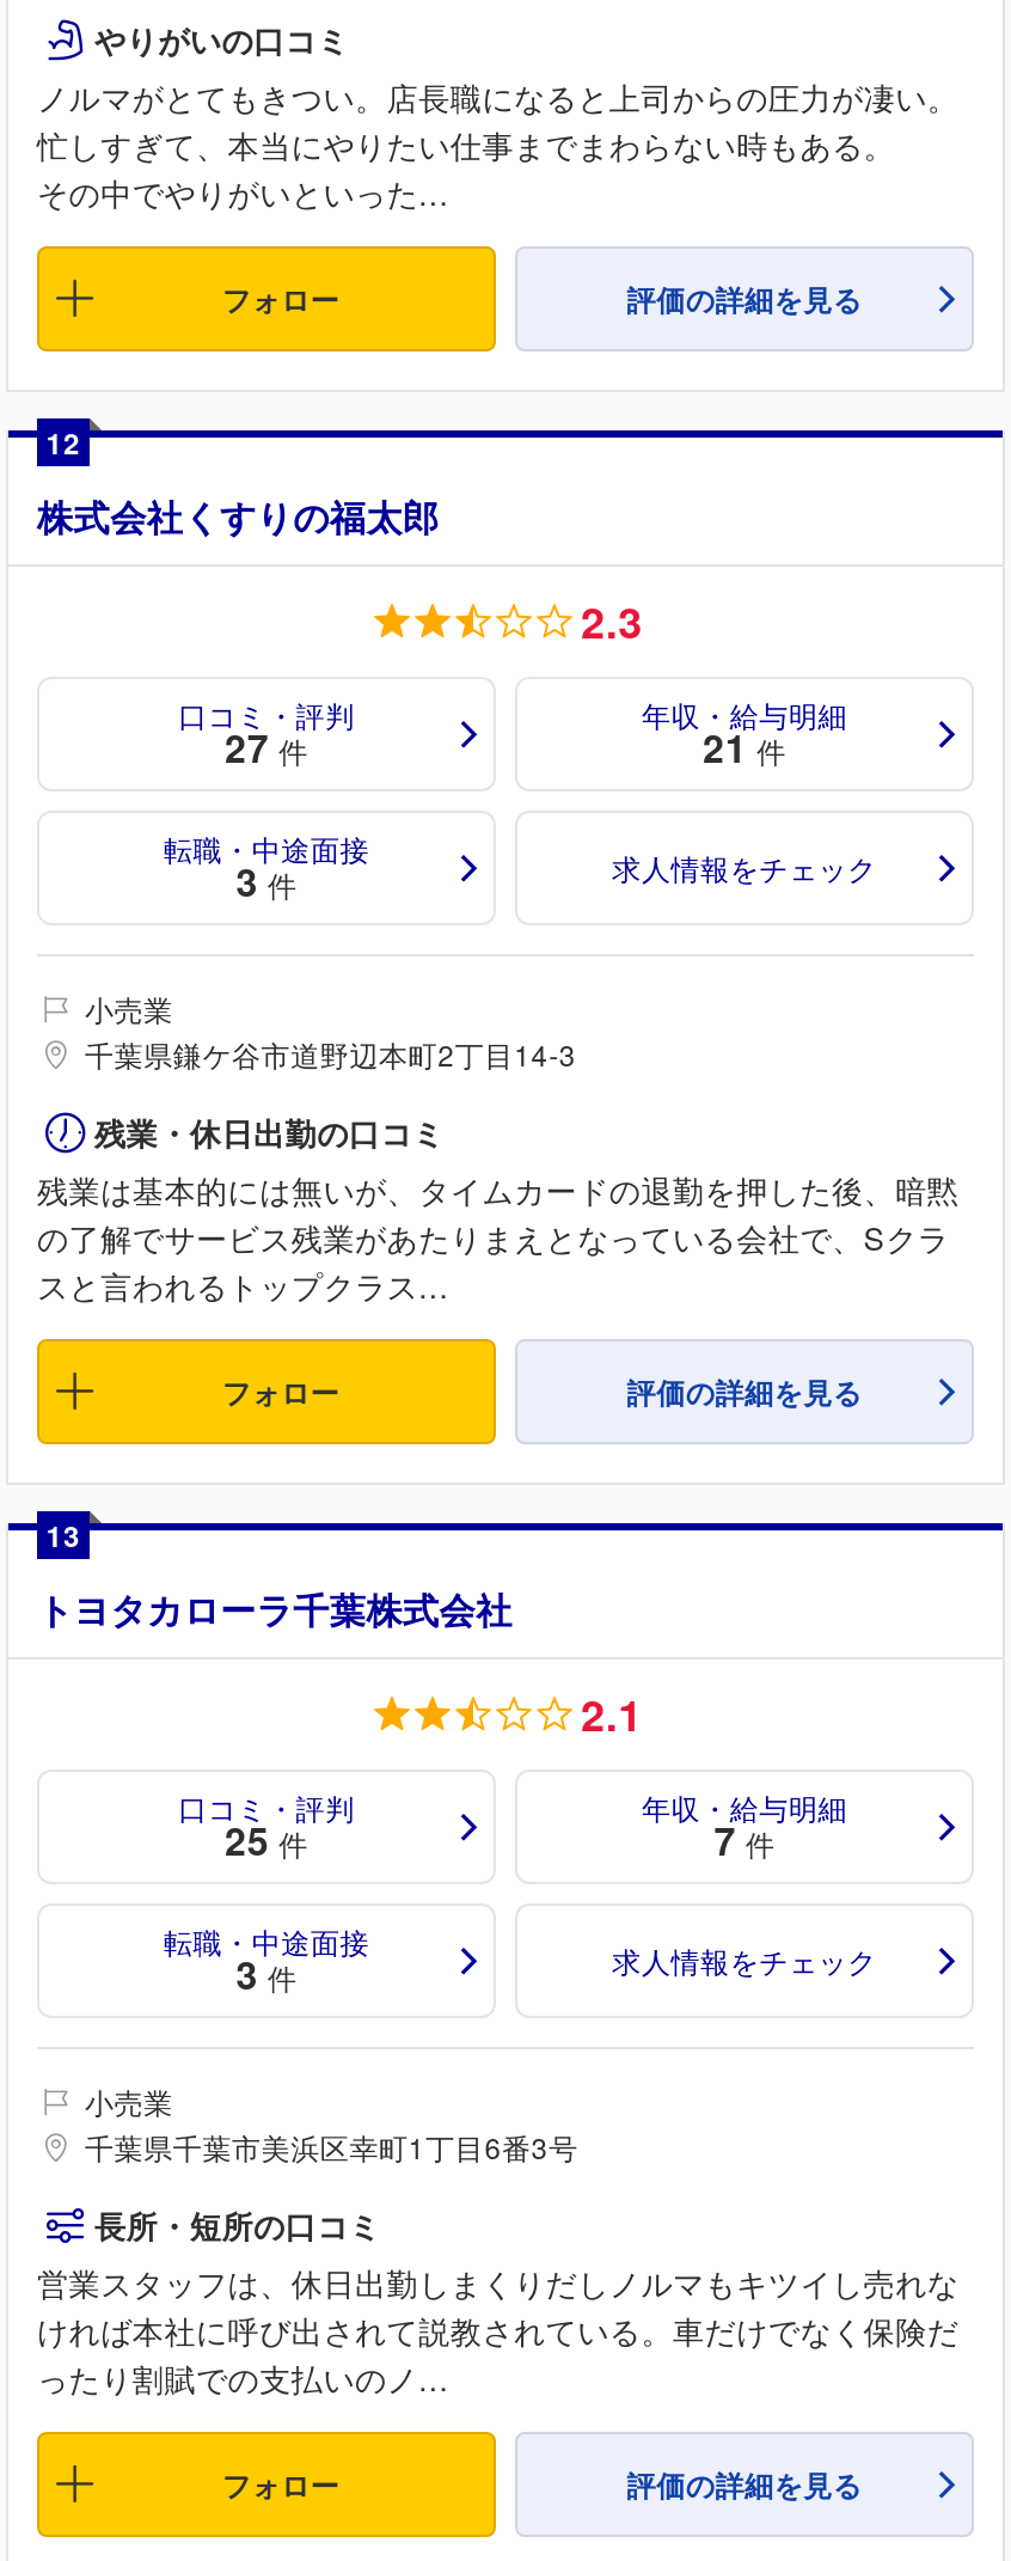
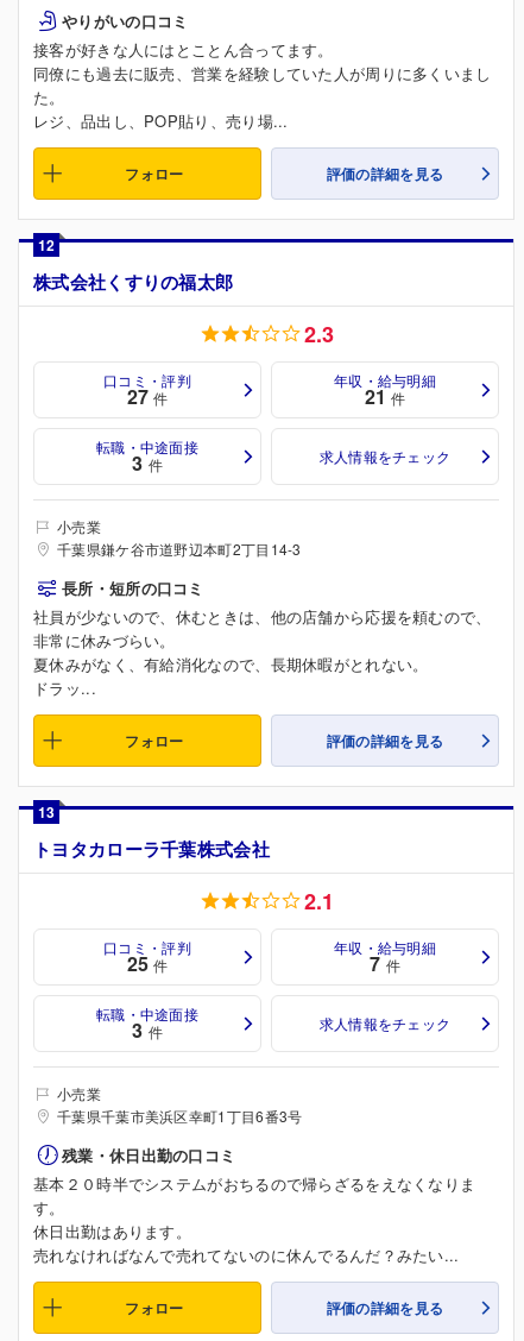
[37,74,959,215] ノルマがとてもきつい。店長職になると上司からの圧力が凄い。 | 忙しすぎて、本当にやりたい仕事までまわらない時もある。 | その中でやりがいといった... -> [33,38,492,132] 接客が好きな人にはとことん合ってます。 | 同僚にも過去に販売、営業を経験していた人が周りに多くいまし | た。 | レジ、品出し、POP貼り、売り場...
moved [94,1110,444,1155] -> [62,1144,236,1166]: 残業・休日出勤の口コミ
[37,1167,959,1308] 残業は基本的には無いが、タイムカードの退勤を押した後、暗黙 | の了解でサービス残業があたりまえとなっている会社で、Sクラ | スと言われるトップクラス... -> [33,605,492,699] 社員が少ないので、休むときは、他の店舗から応援を頼むので、 | 非常に休みづらい。 | 夏休みがなく、有給消化なので、長期休暇がとれない。 | ドラッ...
moved [94,2202,380,2248] -> [62,577,204,599]: 長所・短所の口コミ
[37,2260,959,2401] 営業スタッフは、休日出勤しまくりだしノルマもキツイし売れな | ければ本社に呼び出されて説教されている。車だけでなく保険だ | ったり割賦での支払いのノ... -> [33,1172,476,1266] 基本２０時半でシステムがおちるので帰らざるをえなくなりま | す。 | 休日出勤はあります。 | 売れなければなんで売れてないのに休んでるんだ？みたい...

